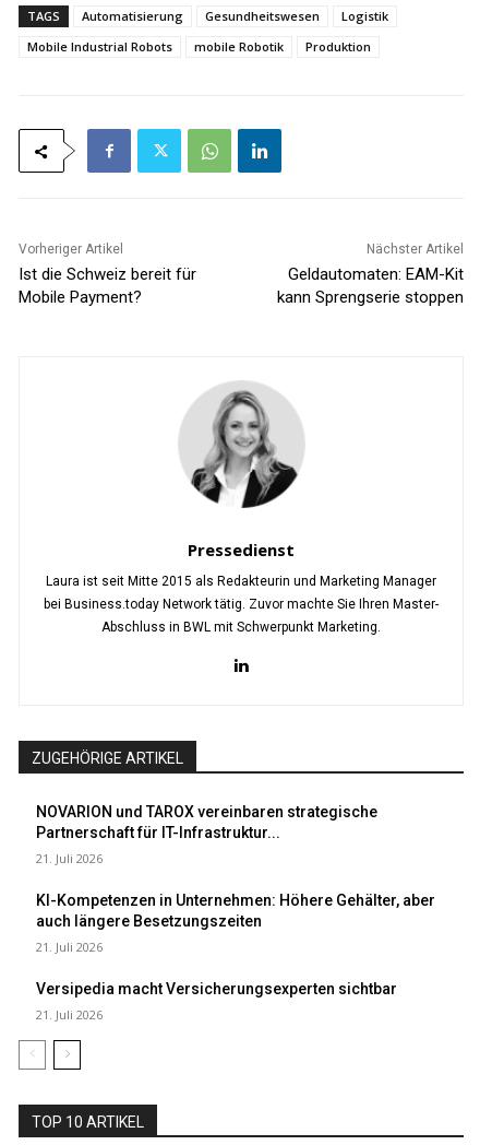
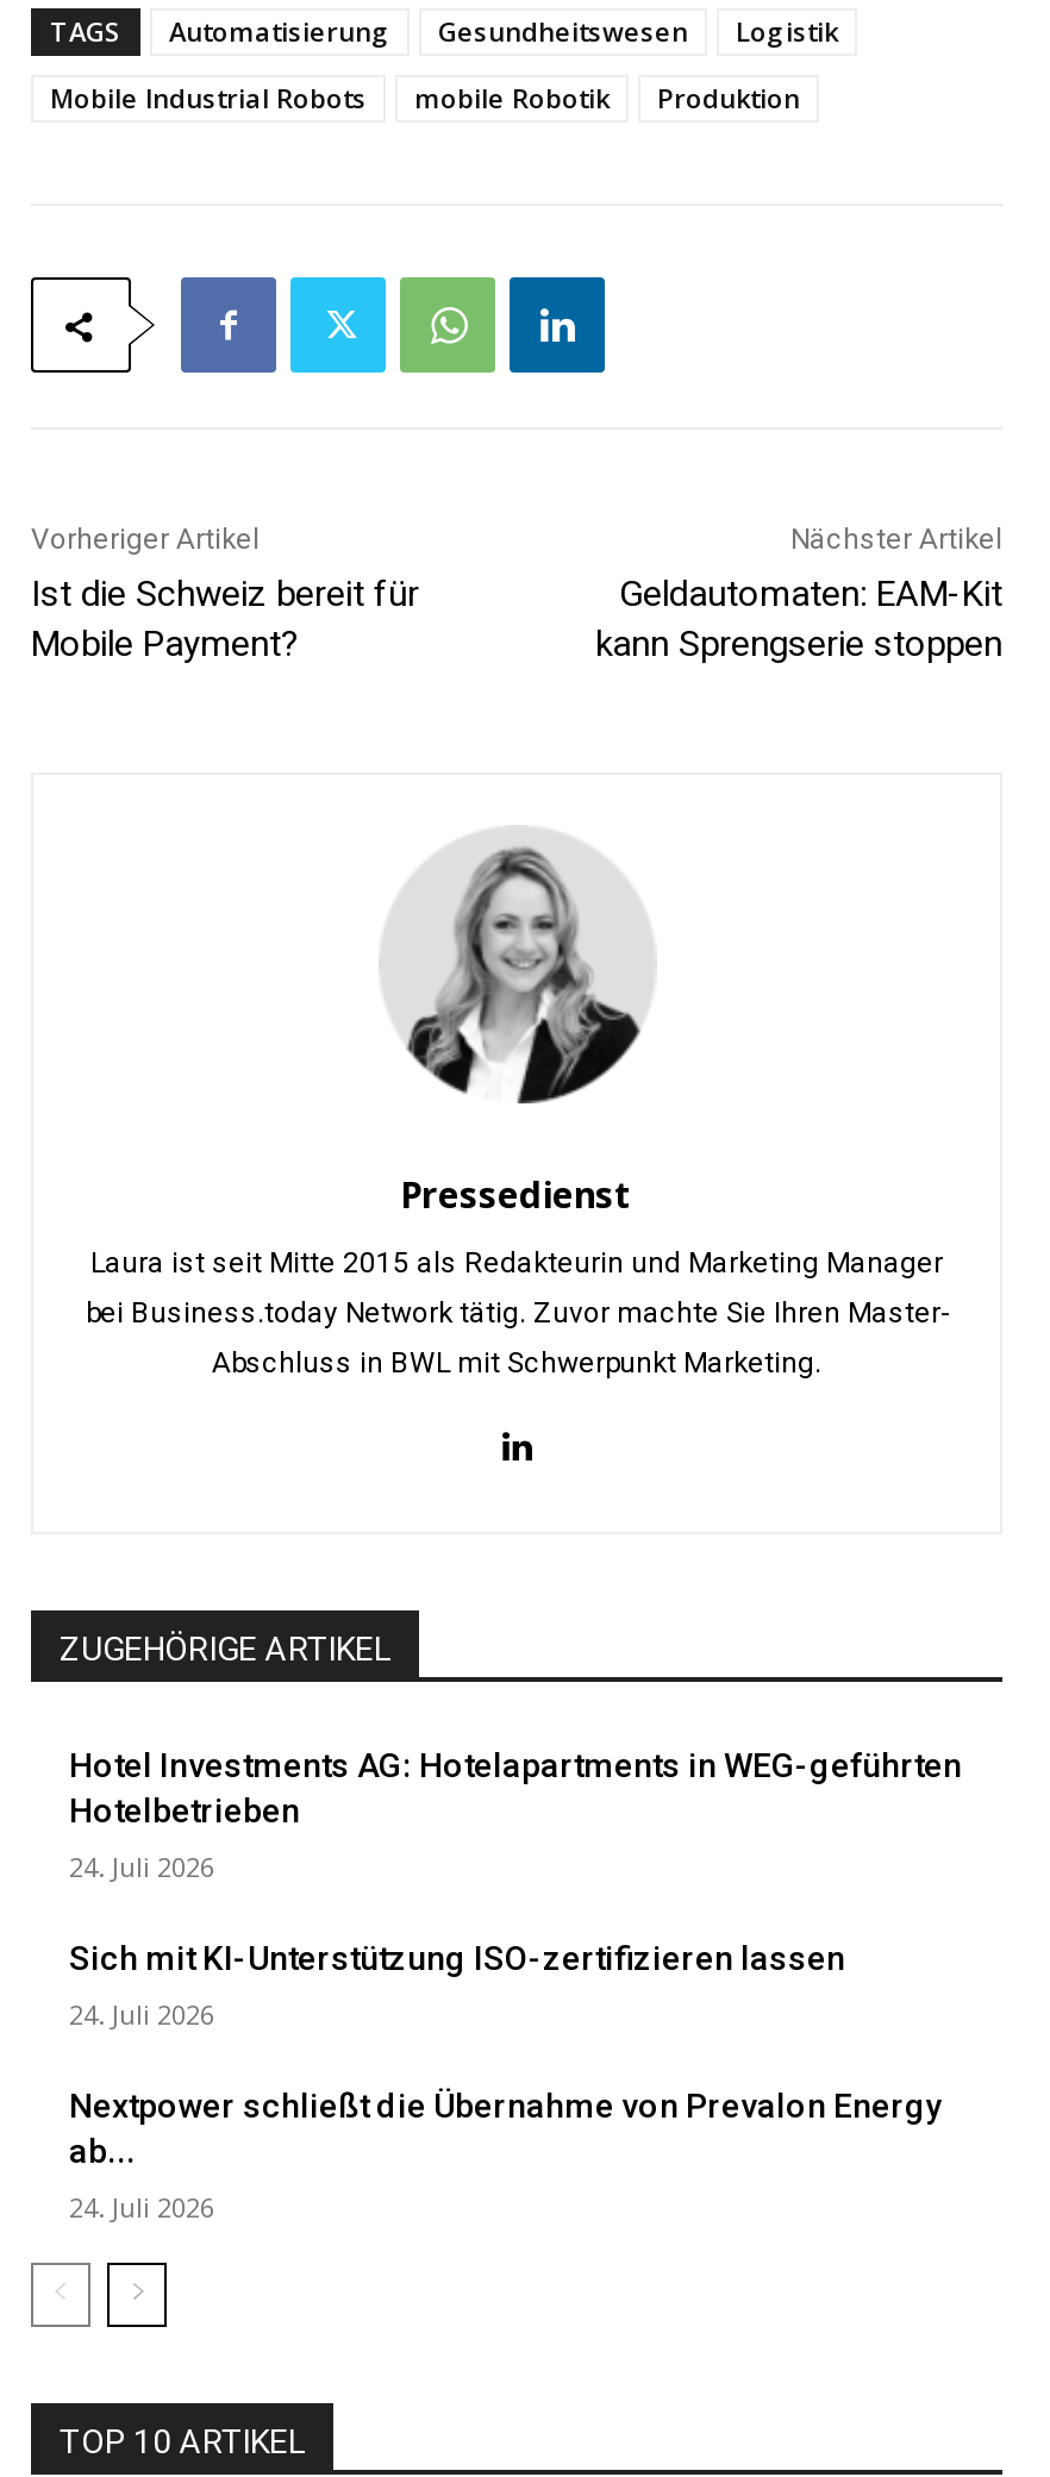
[36,803,377,841] NOVARION und TAROX vereinbaren strategische | Partnerschaft für IT-Infrastruktur... -> [69,1747,962,1830] Hotel Investments AG: Hotelapartments in WEG-geführten | Hotelbetrieben
[36,850,103,867] 21. Juli 2026 -> [69,1849,214,1885] 24. Juli 2026
[36,892,435,930] KI-Kompetenzen in Unternehmen: Höhere Gehälter, aber | auch längere Besetzungszeiten -> [69,1939,845,1978] Sich mit KI-Unterstützung ISO-zertifizieren lassen
[36,939,103,955] 21. Juli 2026 -> [69,1997,214,2032] 24. Juli 2026
[36,980,397,998] Versipedia macht Versicherungsexperten sichtbar -> [69,2087,943,2170] Nextpower schließt die Übernahme von Prevalon Energy | ab...
[36,1006,103,1023] 21. Juli 2026 -> [69,2189,214,2225] 24. Juli 2026

